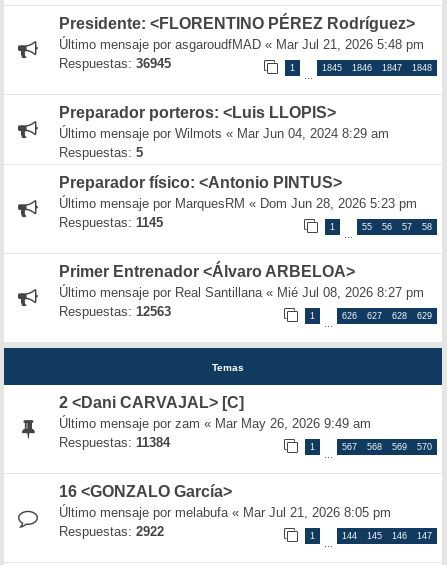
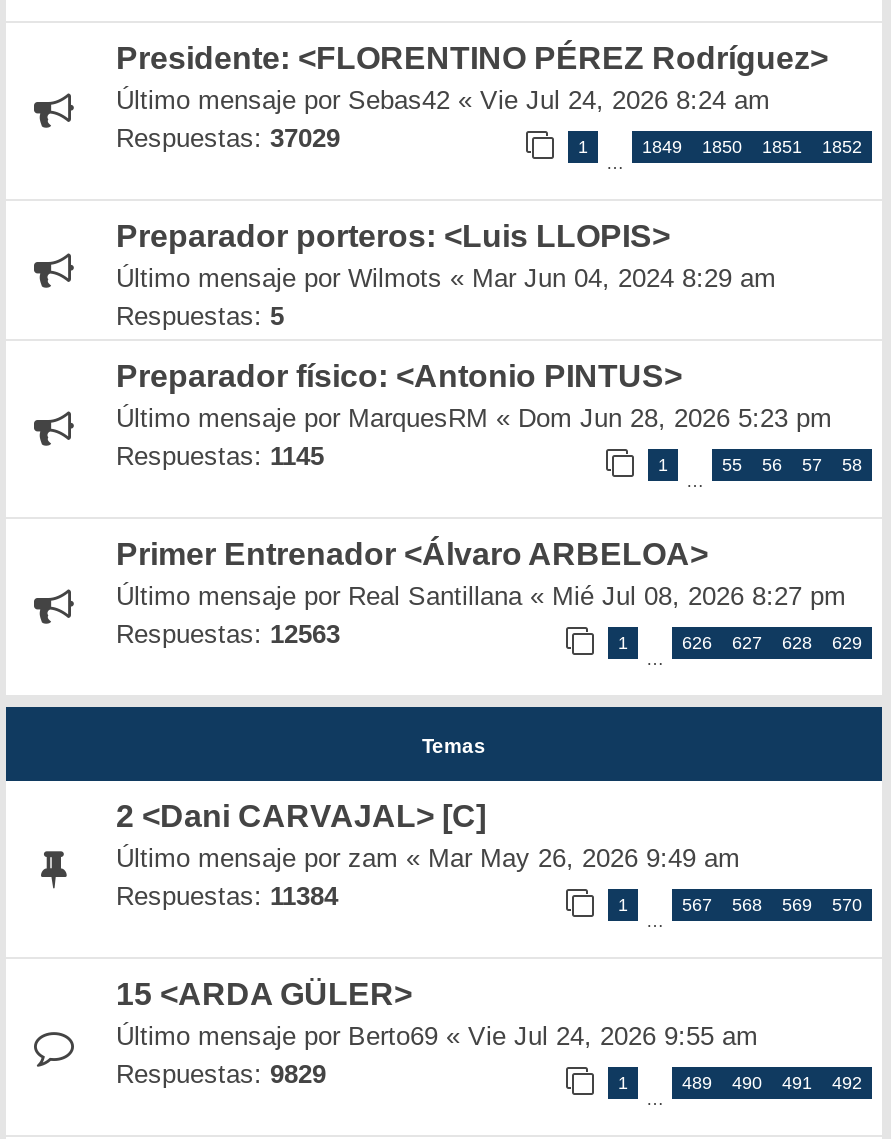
[59,37,424,52] Último mensaje por asgaroudfMAD «Mar Jul 21, 2026 5:48 pm -> [116,85,770,115] Último mensaje por Sebas42 «Vie Jul 24, 2026 8:24 am
[59,56,171,71] Respuestas: 36945 -> [116,123,340,153] Respuestas: 37029
[322,63,342,73] 1845 -> [642,138,682,158] 1849
[352,63,372,73] 1846 -> [702,138,742,158] 1850
[382,63,402,73] 1847 -> [762,138,802,158] 1851
[412,63,432,73] 1848 -> [822,138,862,158] 1852
[59,483,391,539] 16 <GONZALO García> | Último mensaje por melabufa «Mar Jul 21, 2026 8:05 pm | Respuestas: 2922 -> [116,977,758,1089] 15 <ARDA GÜLER> | Último mensaje por Berto69 «Vie Jul 24, 2026 9:55 am | Respuestas: 9829
[342,531,357,541] 144 -> [682,1074,712,1094] 489
[367,531,382,541] 145 -> [732,1074,762,1094] 490
[392,531,407,541] 146 -> [782,1074,812,1094] 491
[417,531,432,541] 147 -> [832,1074,862,1094] 492

